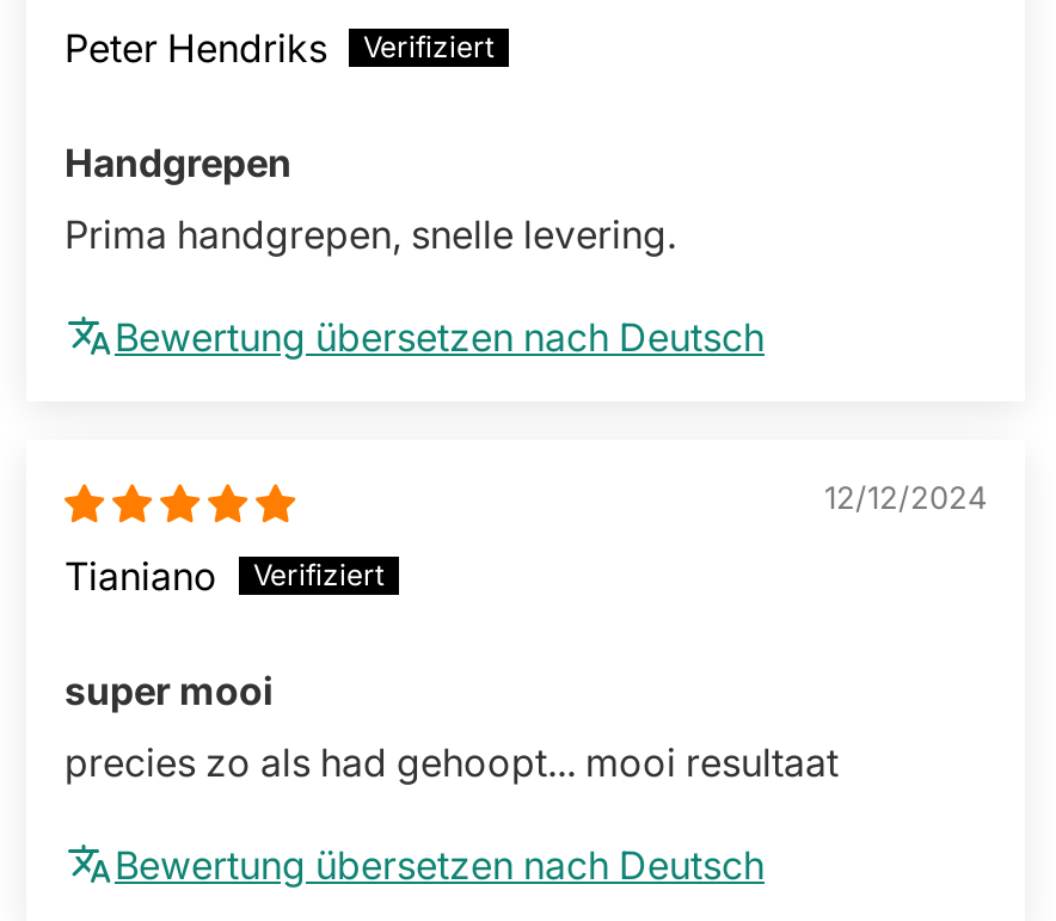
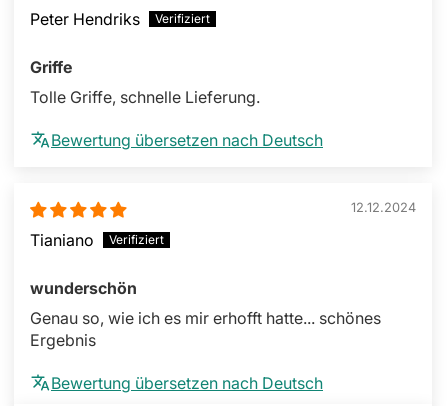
[65,138,291,186] Handgrepen -> [30,57,72,77] Griffe
[65,210,676,258] Prima handgrepen, snelle levering. -> [30,87,260,107] Tolle Griffe, schnelle Lieferung.
[824,480,987,516] 12/12/2024 -> [351,200,416,215] 12.12.2024
[65,666,272,714] super mooi -> [30,278,137,298] wunderschön
[65,738,839,786] precies zo als had gehoopt... mooi resultaat -> [30,308,381,350] Genau so, wie ich es mir erhofft hatte... schönes | Ergebnis

